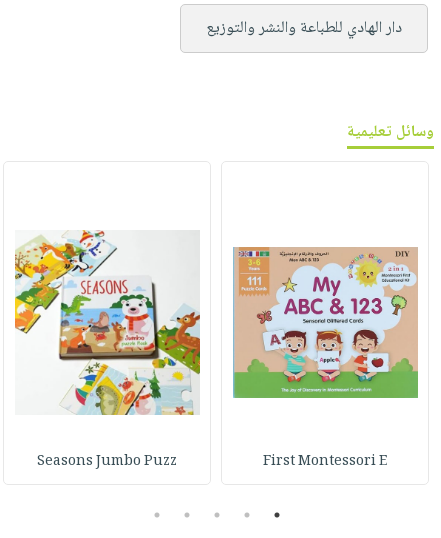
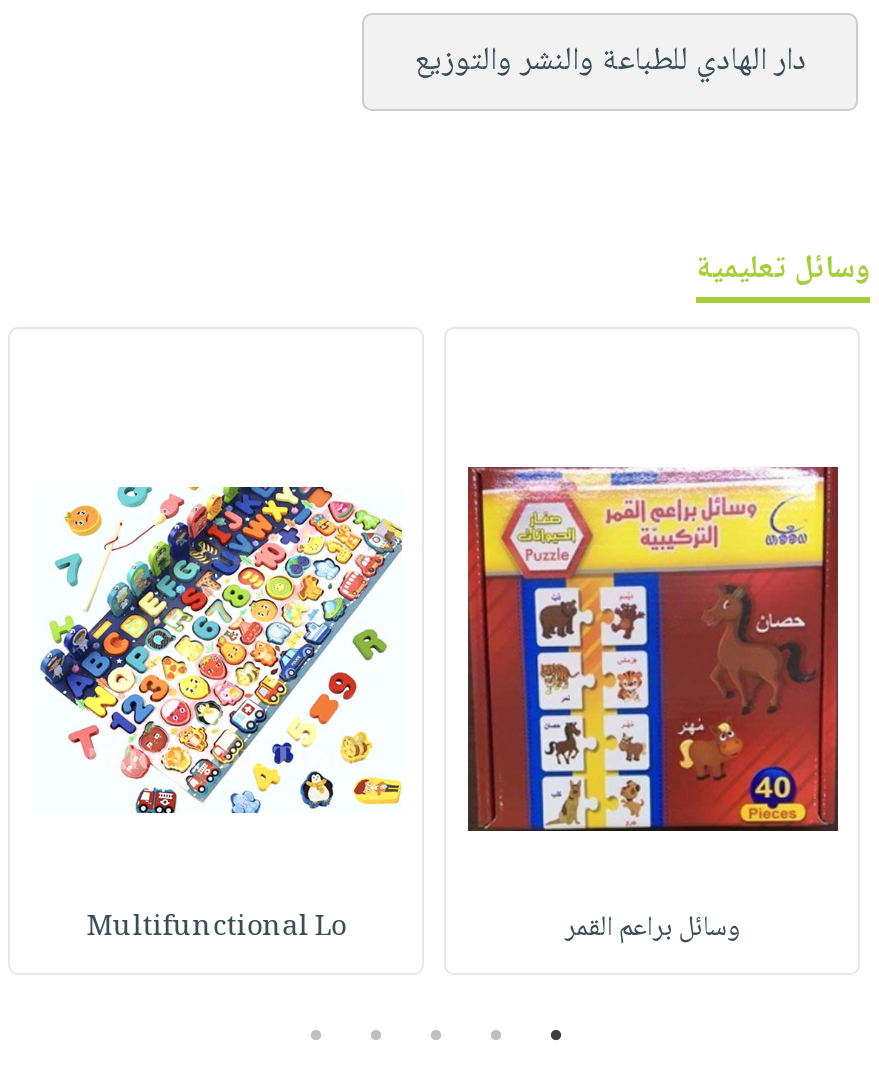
[14,229,387,474] [image] | First Montessori E | Seasons Jumbo Puzz -> [32,465,741,952] [image] | وسائل براعم القمر | Multifunctional Lo
[232,231,419,413] [image] -> [466,465,840,833] [image]

